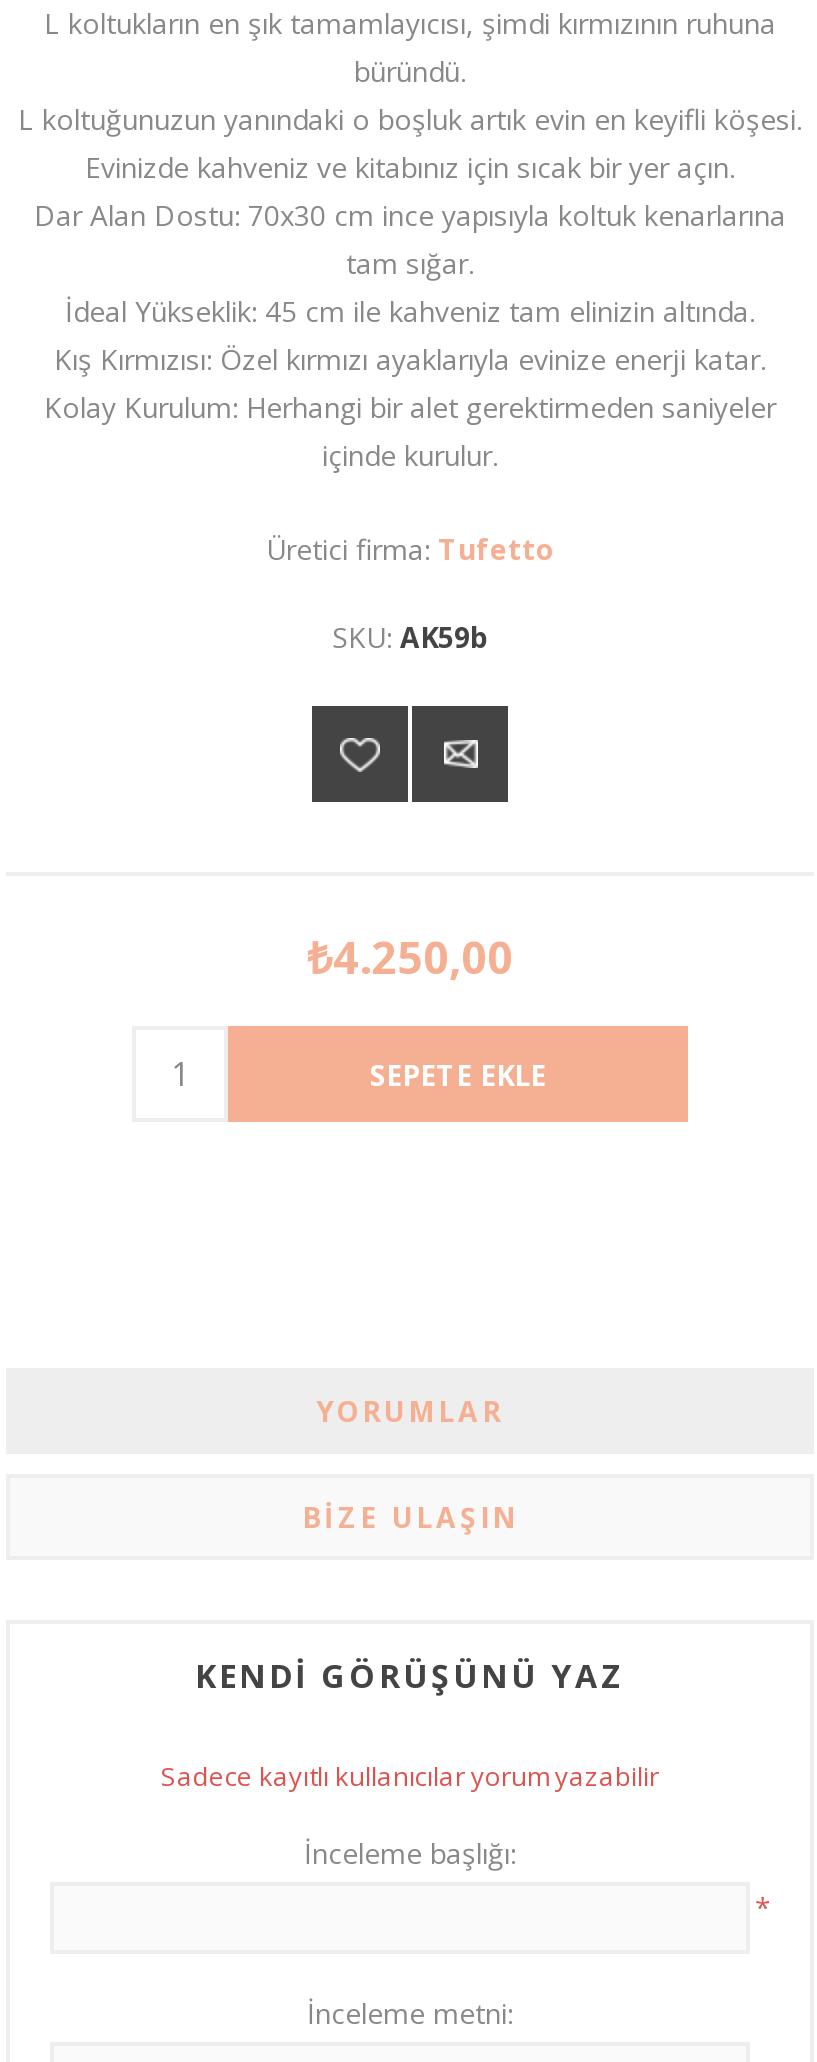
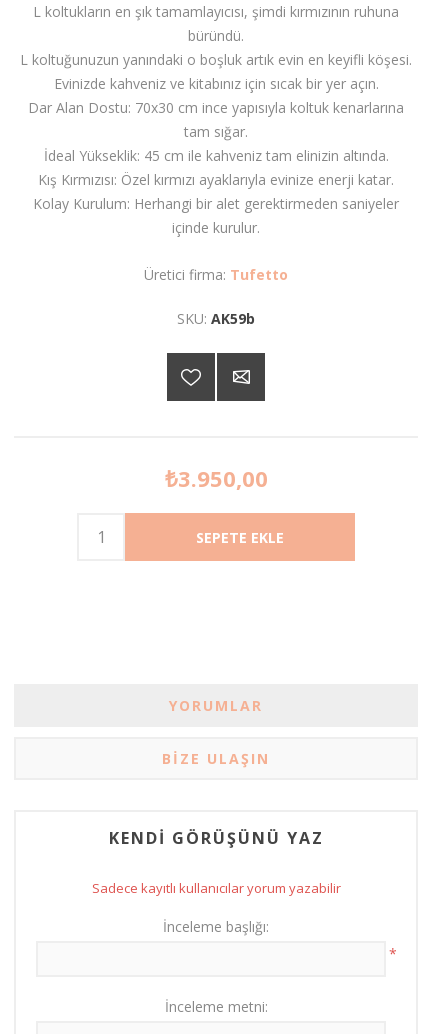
[307,927,513,987] ₺4.250,00 -> [164,463,267,493] ₺3.950,00

